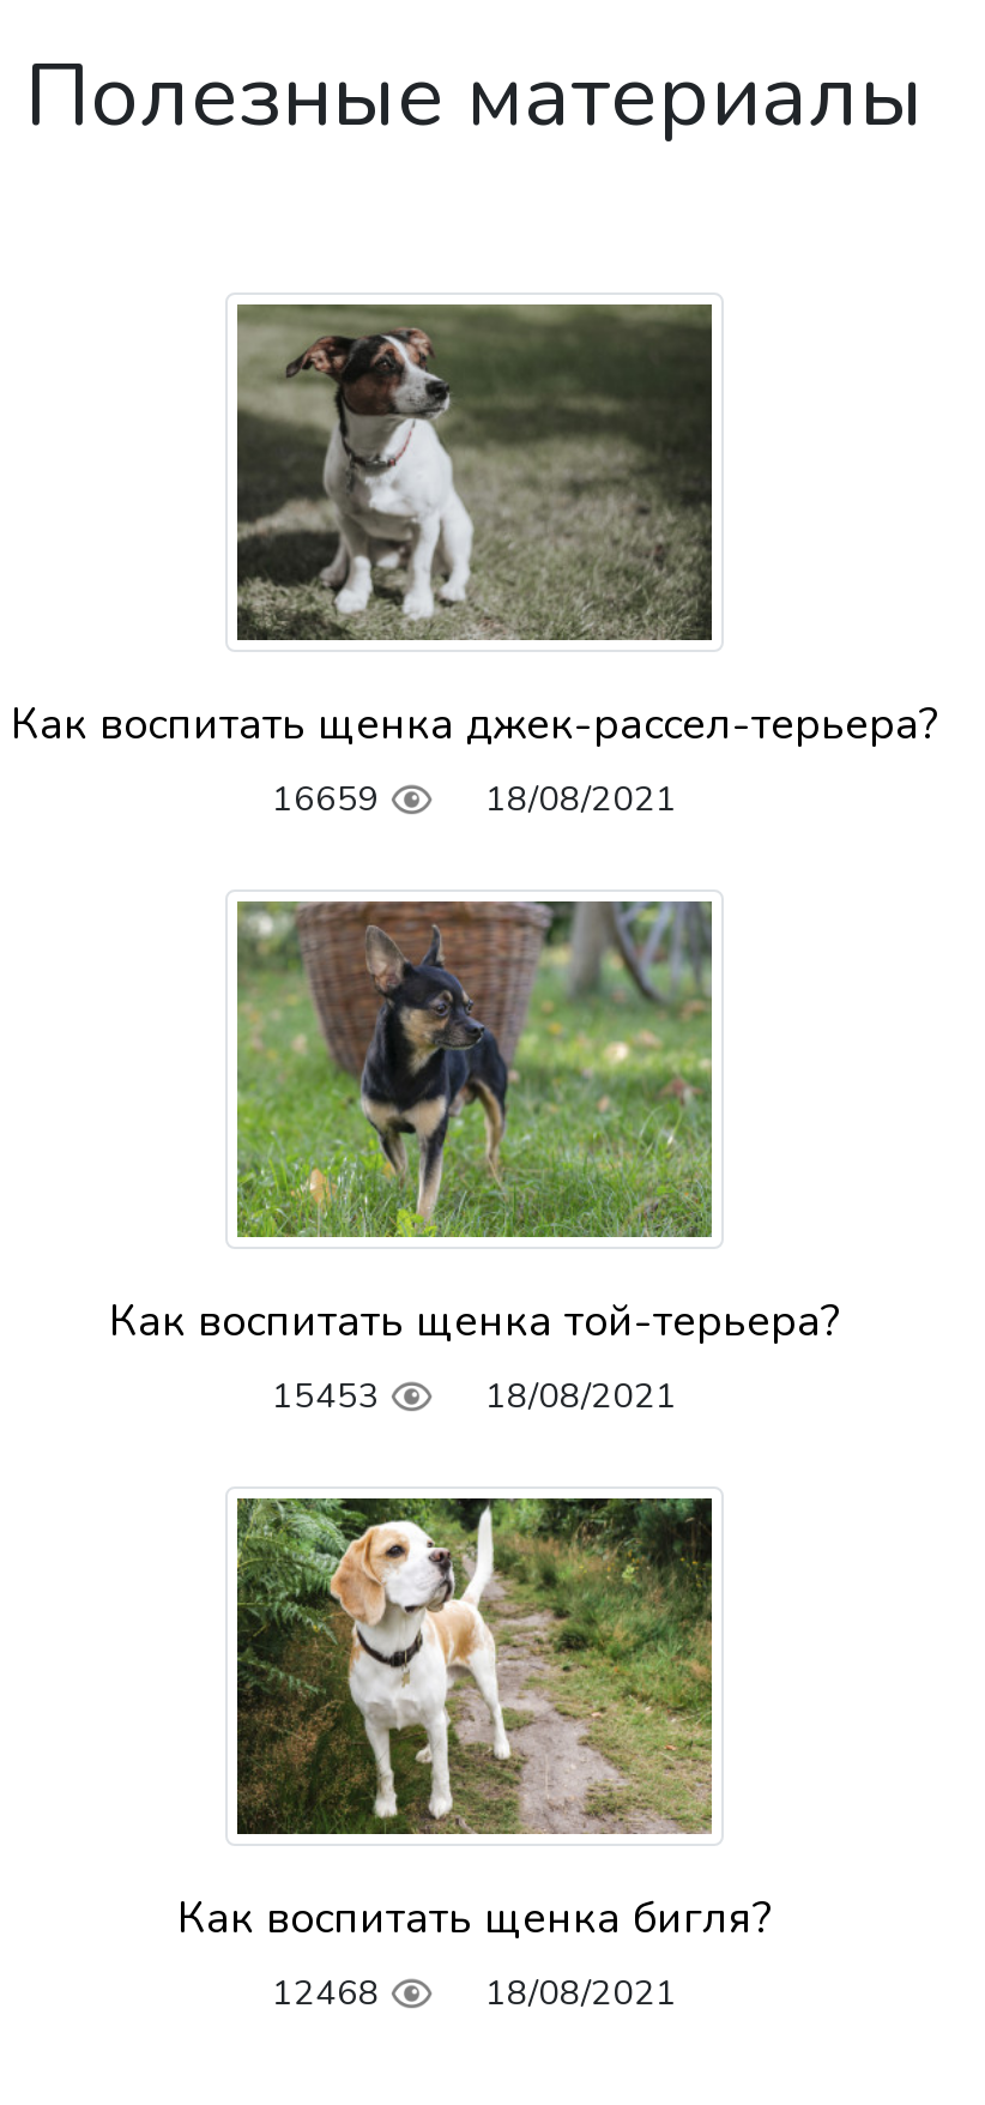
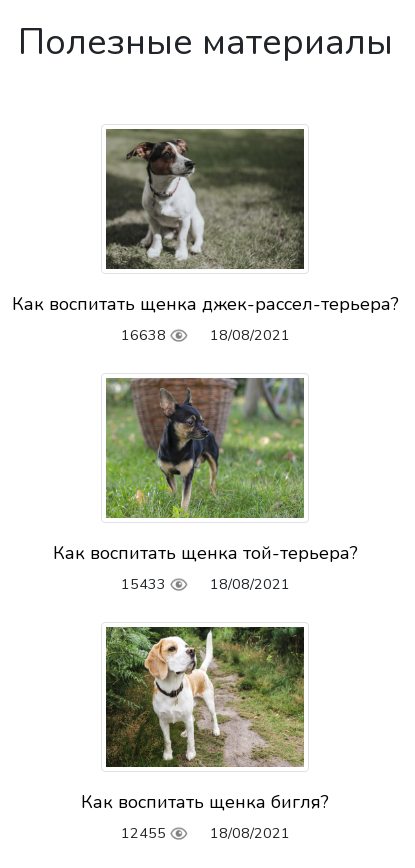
[272,775,677,823] 16659 18/08/2021 -> [120,325,289,345] 16638 18/08/2021
[272,1372,677,1420] 15453 18/08/2021 -> [120,574,289,594] 15433 18/08/2021
[272,1968,677,2016] 12468 18/08/2021 -> [120,823,289,843] 12455 18/08/2021

